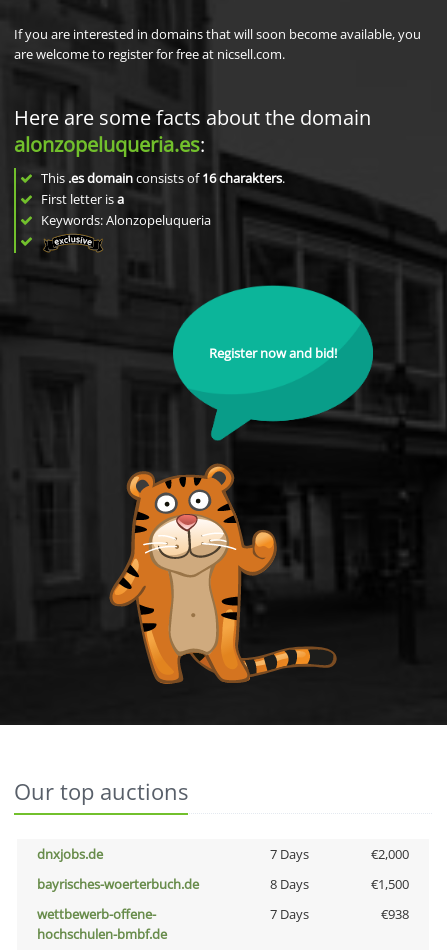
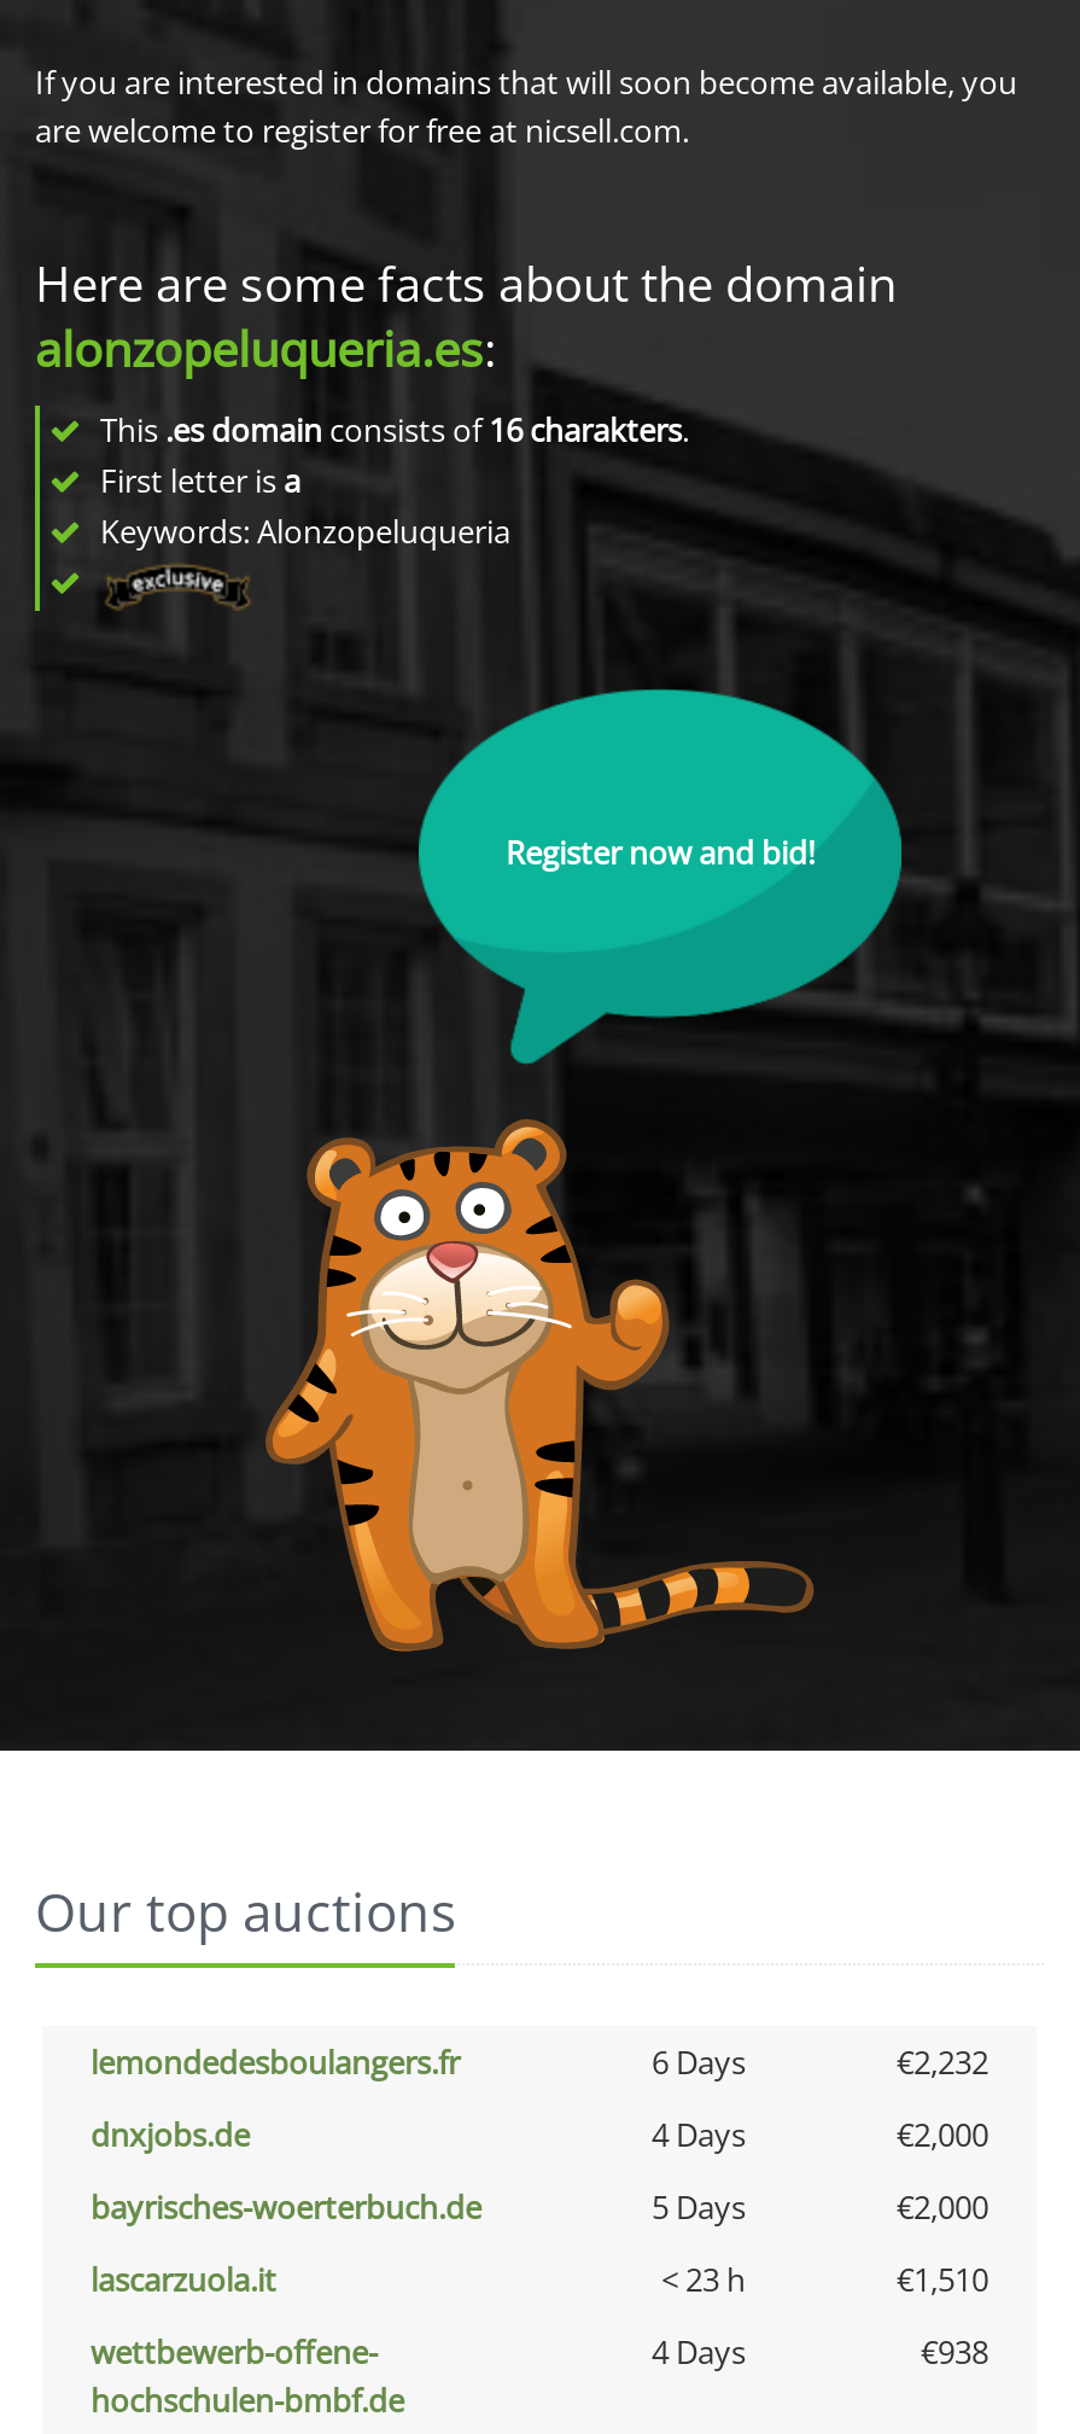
none -> [91,2039,988,2083] lemondedesboulangers.fr | 6 Days | €2,232
[269,844,308,862] 7 Days -> [652,2112,746,2155] 4 Days
[269,874,409,892] 8 Days | €1,500 -> [91,2184,988,2300] 5 Days | €2,000 | lascarzuola.it | < 23 h | €1,510
[269,904,308,922] 7 Days -> [652,2329,746,2372] 4 Days

